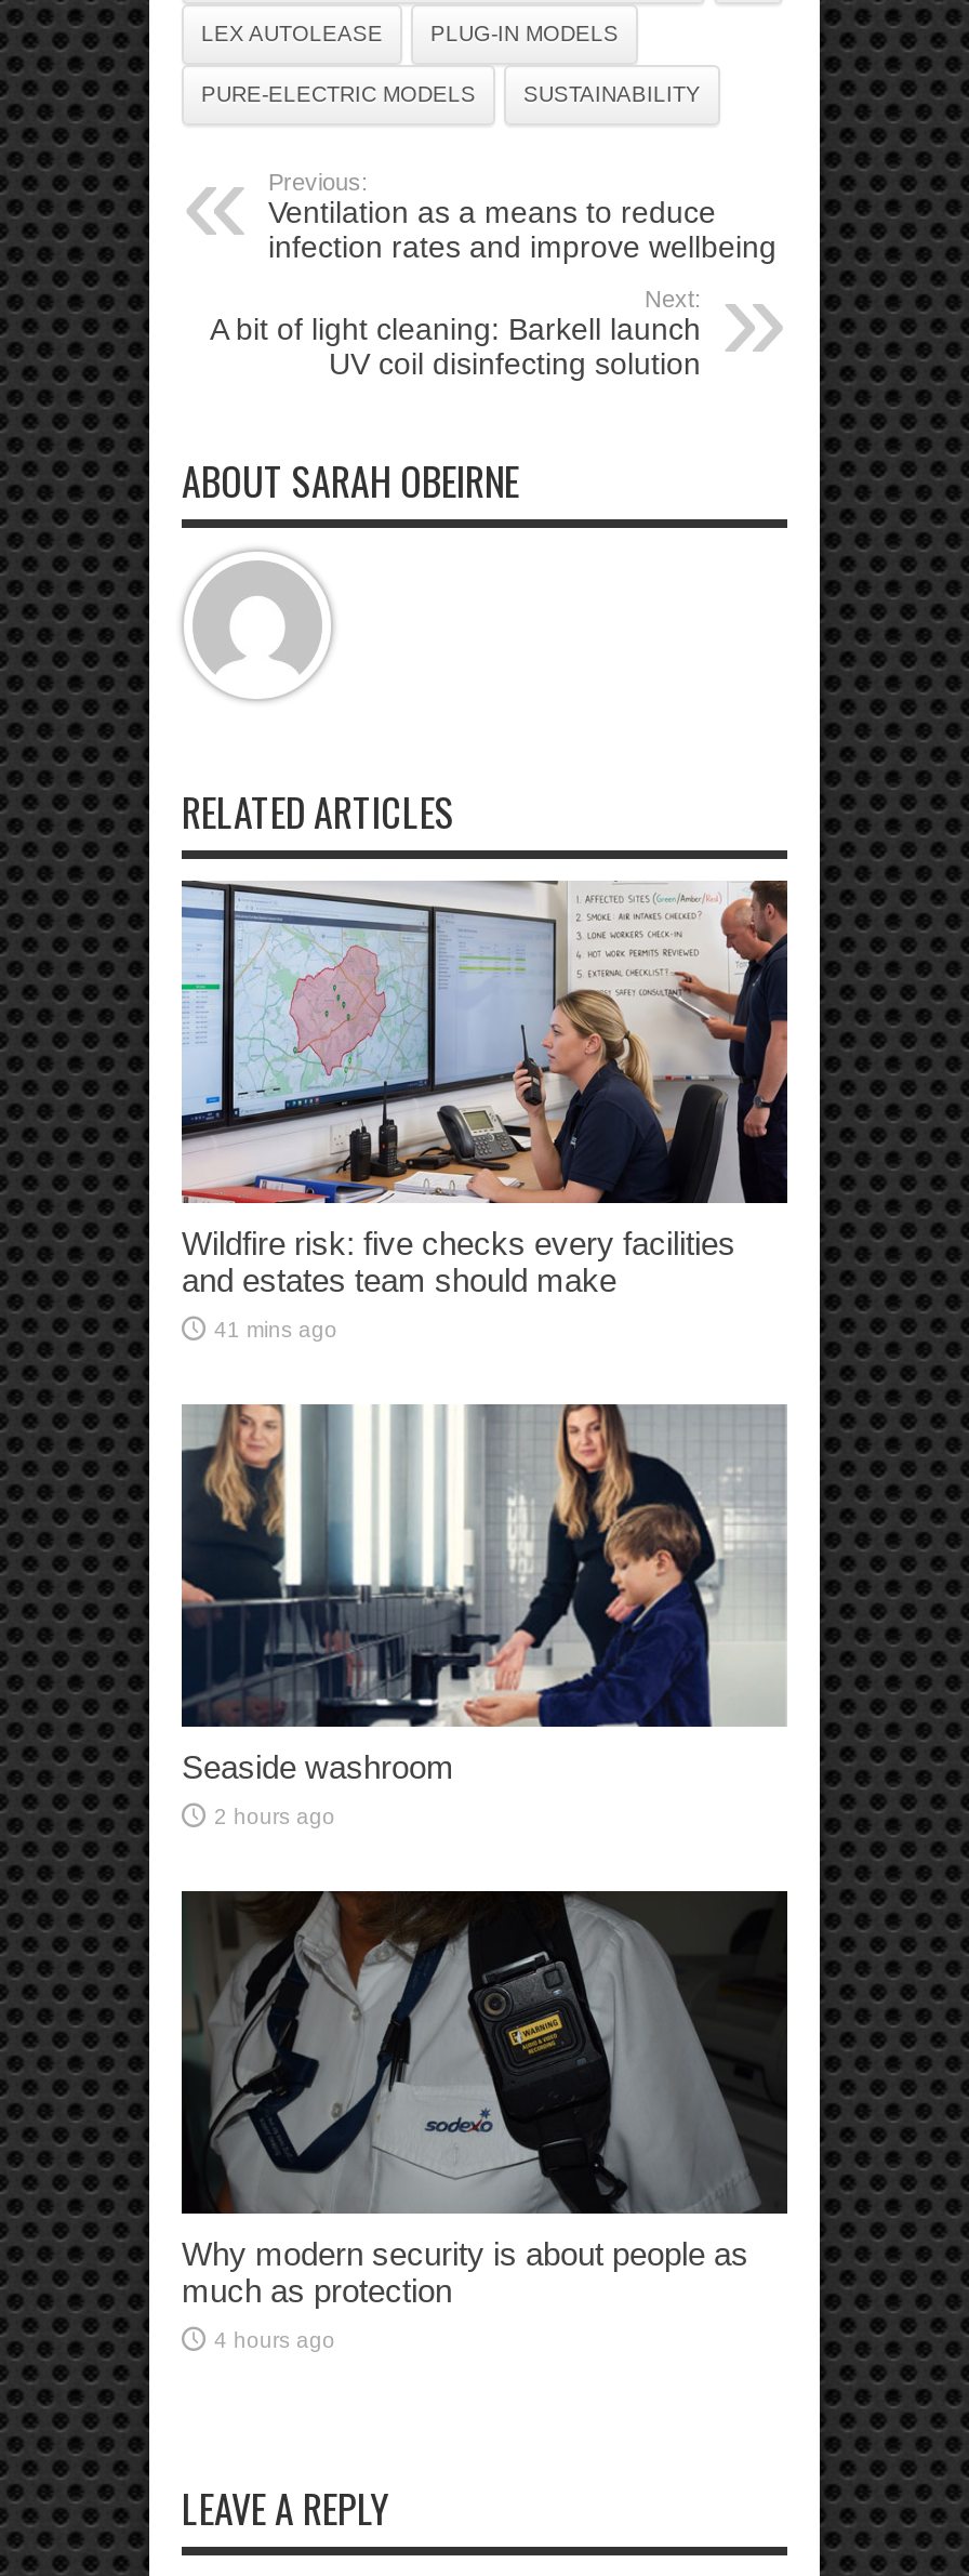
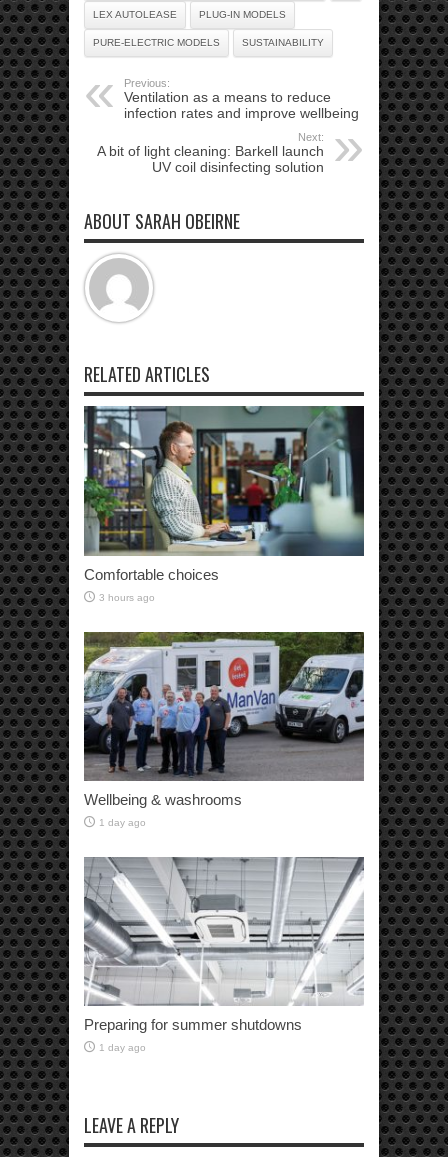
[182,881,789,1297] [image] | Wildfire risk: five checks every facilities | and estates team should make -> [83,405,365,583] [image] | Comfortable choices
[214,1316,337,1340] 41 mins ago -> [99,592,155,603] 3 hours ago
[182,1402,785,1785] [image] | Seaside washroom -> [84,631,364,808] [image] | Wellbeing & washrooms
[214,1804,335,1828] 2 hours ago -> [99,817,146,828] 1 day ago
[180,1887,789,2309] [image] | Why modern security is about people as | much as protection -> [84,856,365,1033] [image] | Preparing for summer shutdowns
[214,2328,335,2352] 4 hours ago -> [99,1042,146,1053] 1 day ago

